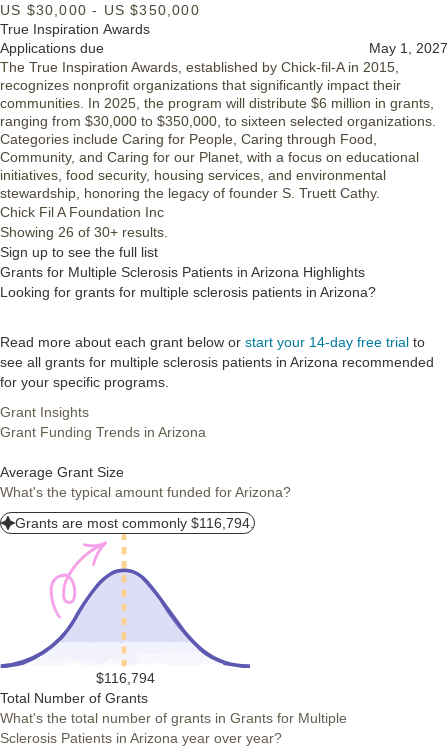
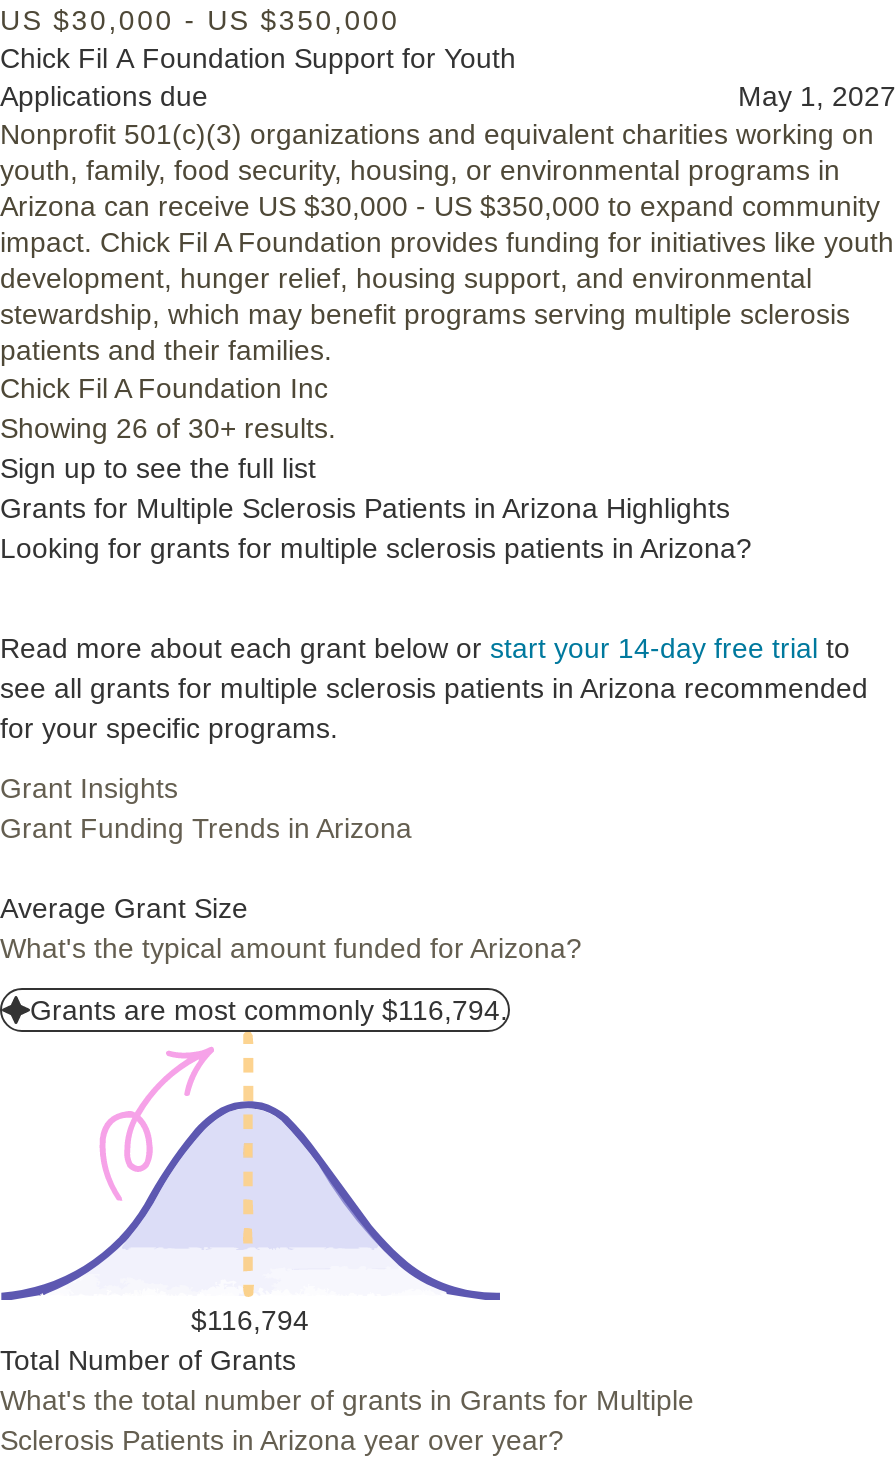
[0,21,150,37] True Inspiration Awards -> [0,42,516,74] Chick Fil A Foundation Support for Youth
[0,59,436,201] The True Inspiration Awards, established by Chick-fil-A in 2015, | recognizes nonprofit organizations that significantly impact their | communities. In 2025, the program will distribute $6 million in grants, | ranging from $30,000 to $350,000, to sixteen selected organizations. | Categories include Caring for People, Caring through Food, | Community, and Caring for our Planet, with a focus on educational | initiatives, food security, housing services, and environmental | stewardship, honoring the legacy of founder S. Truett Cathy. -> [0,118,894,366] Nonprofit 501(c)(3) organizations and equivalent charities working on | youth, family, food security, housing, or environmental programs in | Arizona can receive US $30,000 - US $350,000 to expand community | impact. Chick Fil A Foundation provides funding for initiatives like youth | development, hunger relief, housing support, and environmental | stewardship, which may benefit programs serving multiple sclerosis | patients and their families.

